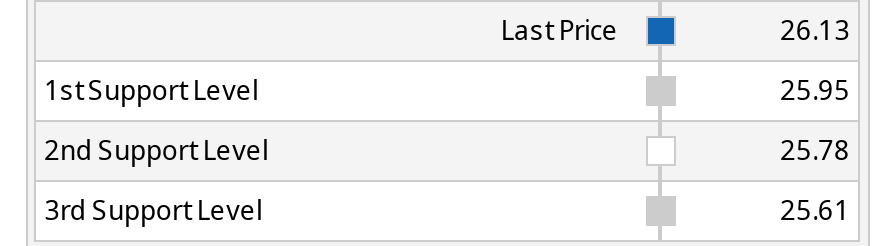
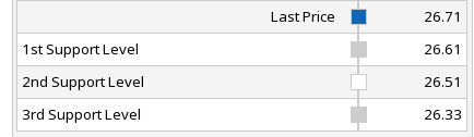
[780,13,850,49] 26.13 -> [424,7,462,26] 26.71
[780,73,850,109] 25.95 -> [424,39,462,59] 26.61
[780,133,850,169] 25.78 -> [424,72,462,92] 26.51
[780,193,850,229] 25.61 -> [424,105,462,124] 26.33

